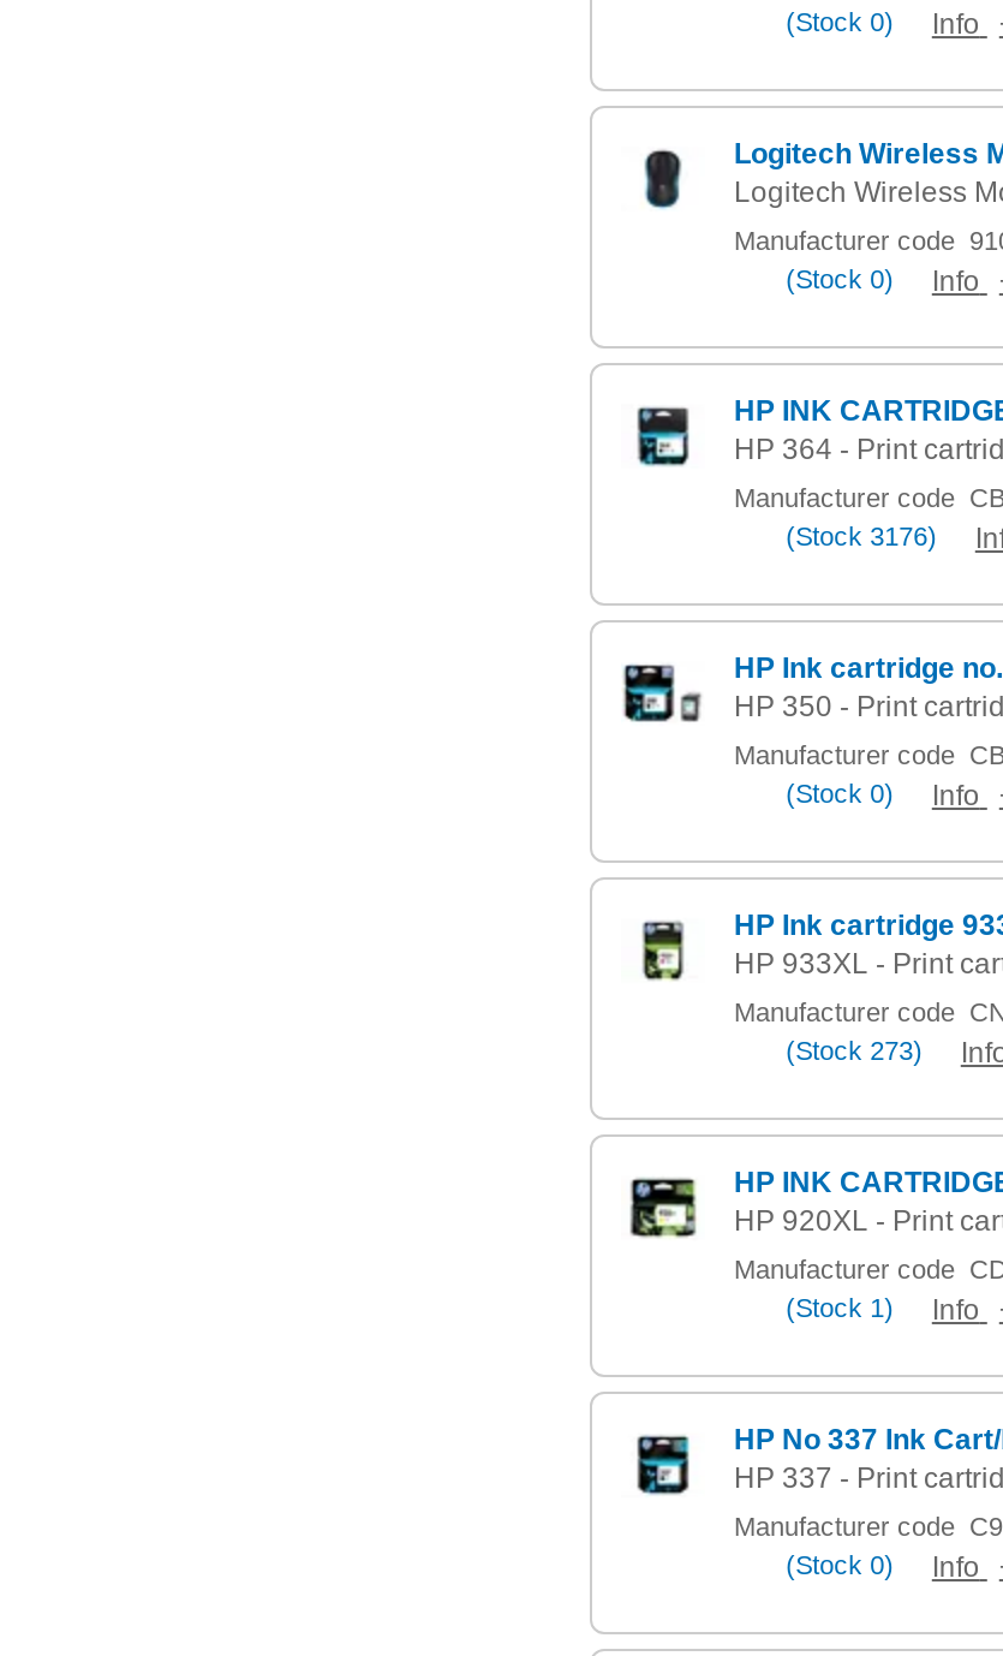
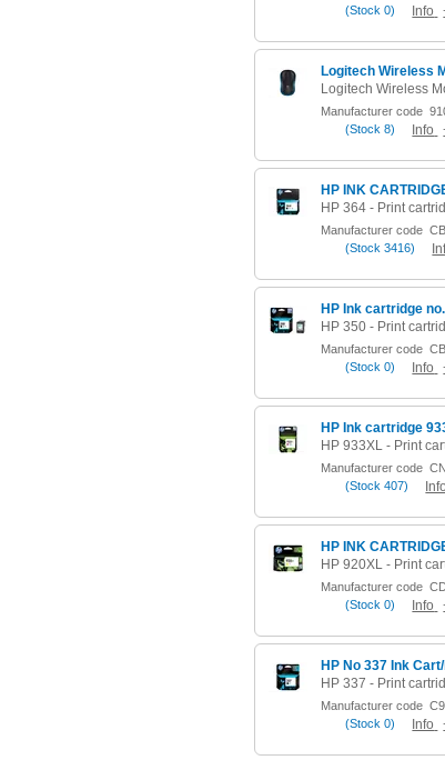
[786,264,894,293] (Stock 0) -> [345,122,395,136] (Stock 8)
[786,522,937,550] (Stock 3176) -> [345,241,415,254] (Stock 3416)
[786,1036,923,1065] (Stock 273) -> [345,479,408,492] (Stock 407)
[786,1293,894,1322] (Stock 1) -> [345,598,395,611] (Stock 0)

